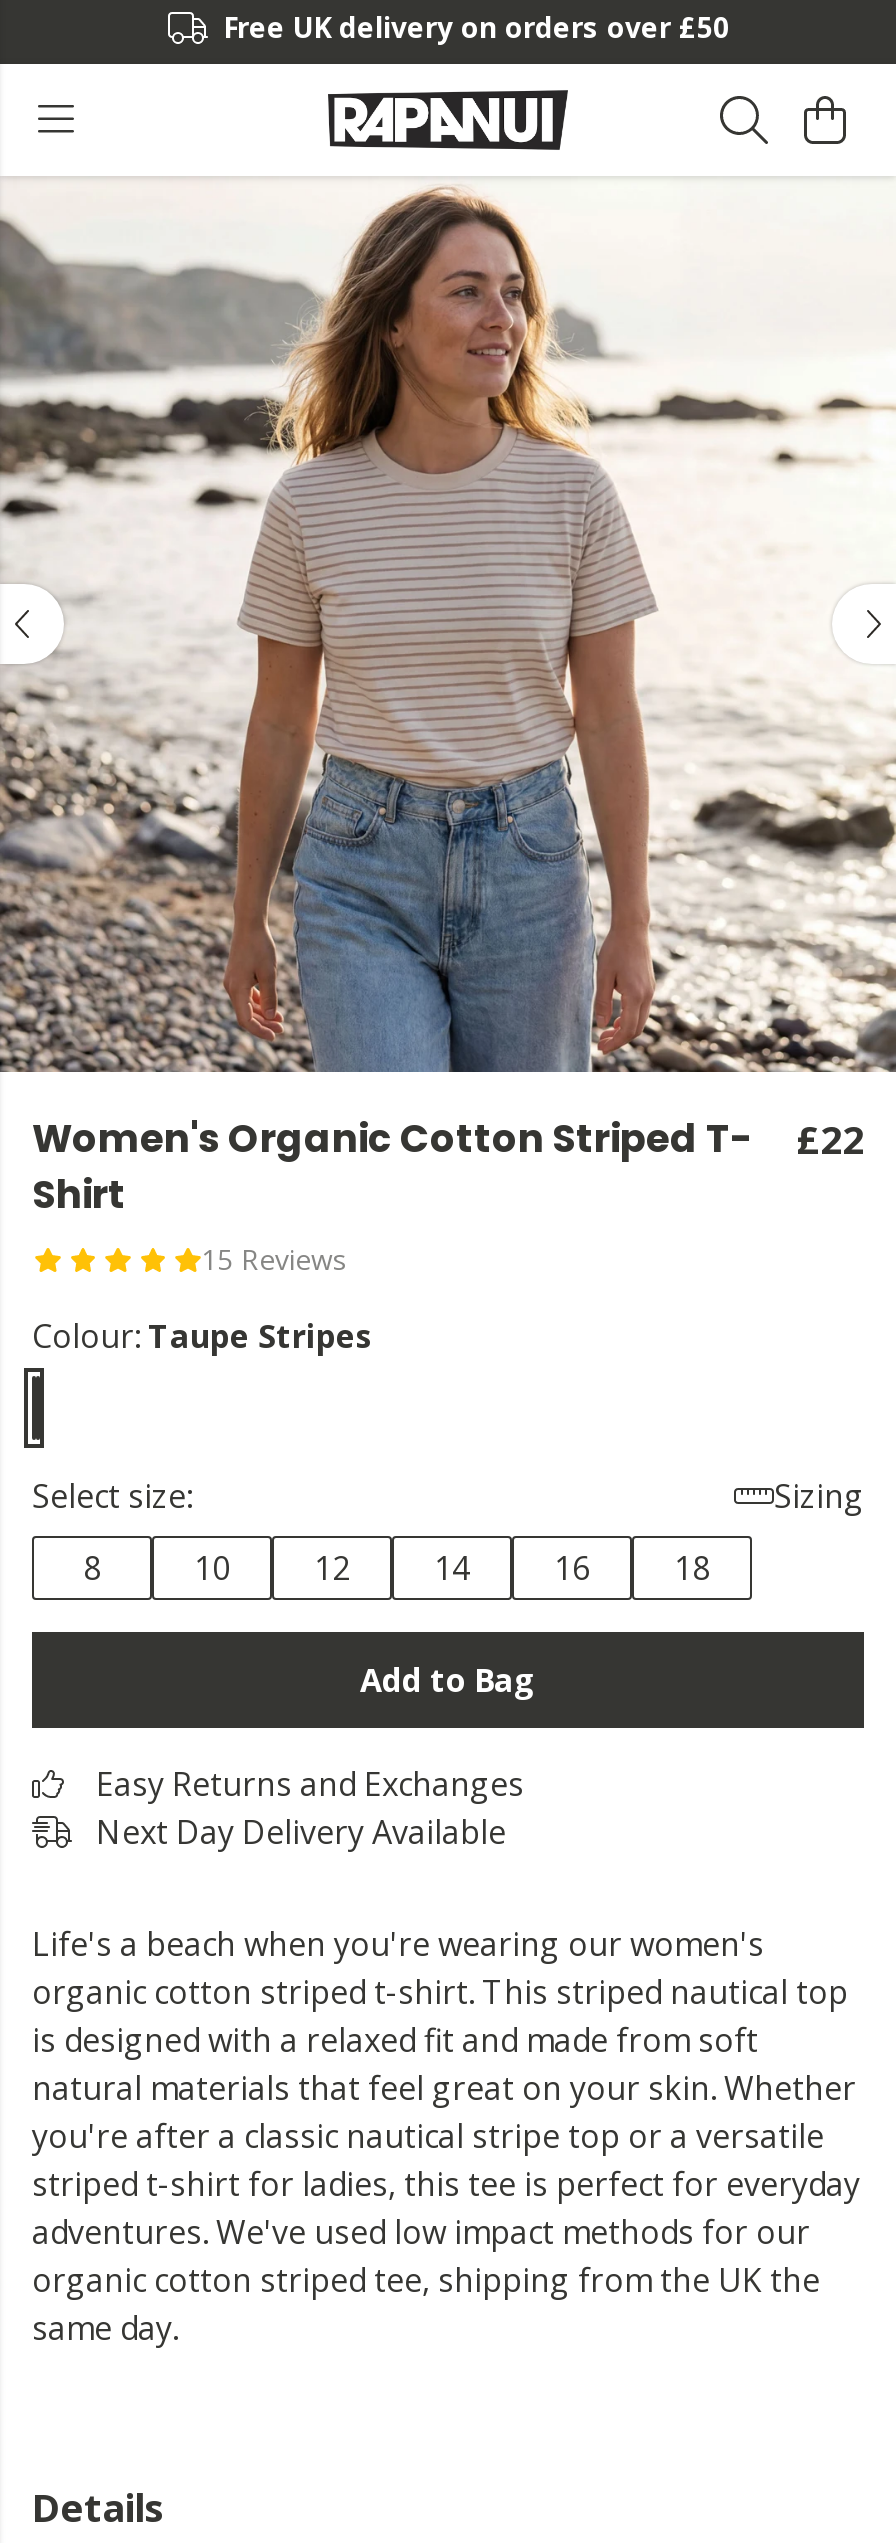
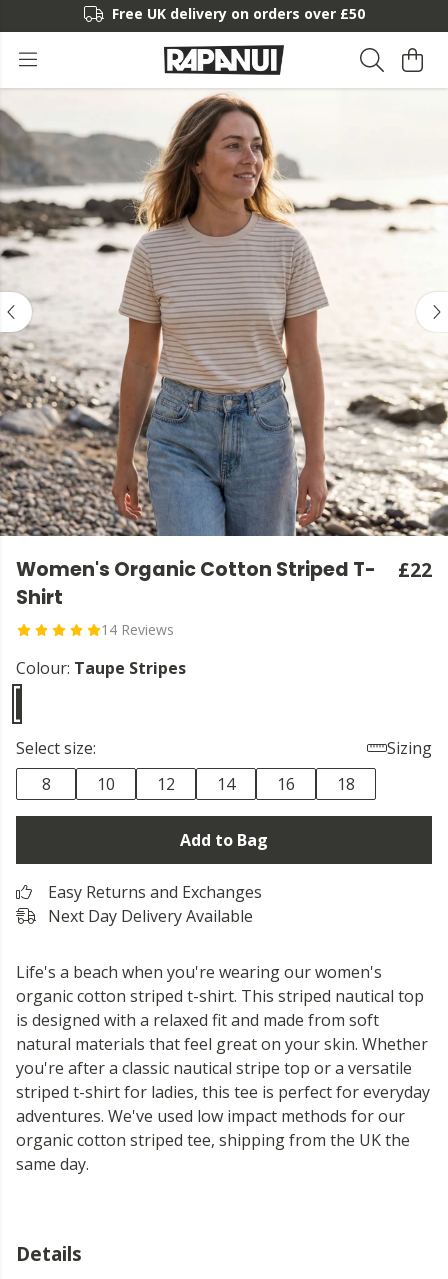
[201,1240,347,1278] 15 Reviews -> [100,620,173,639] 14 Reviews

